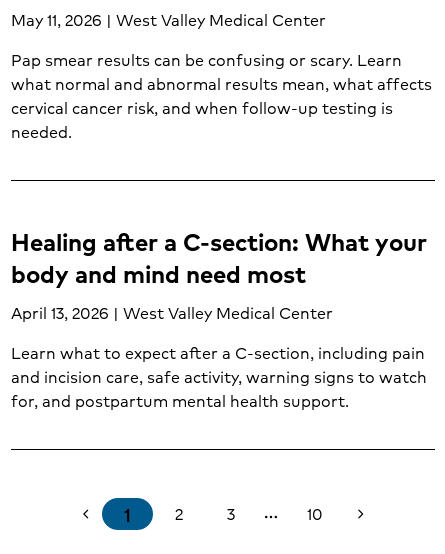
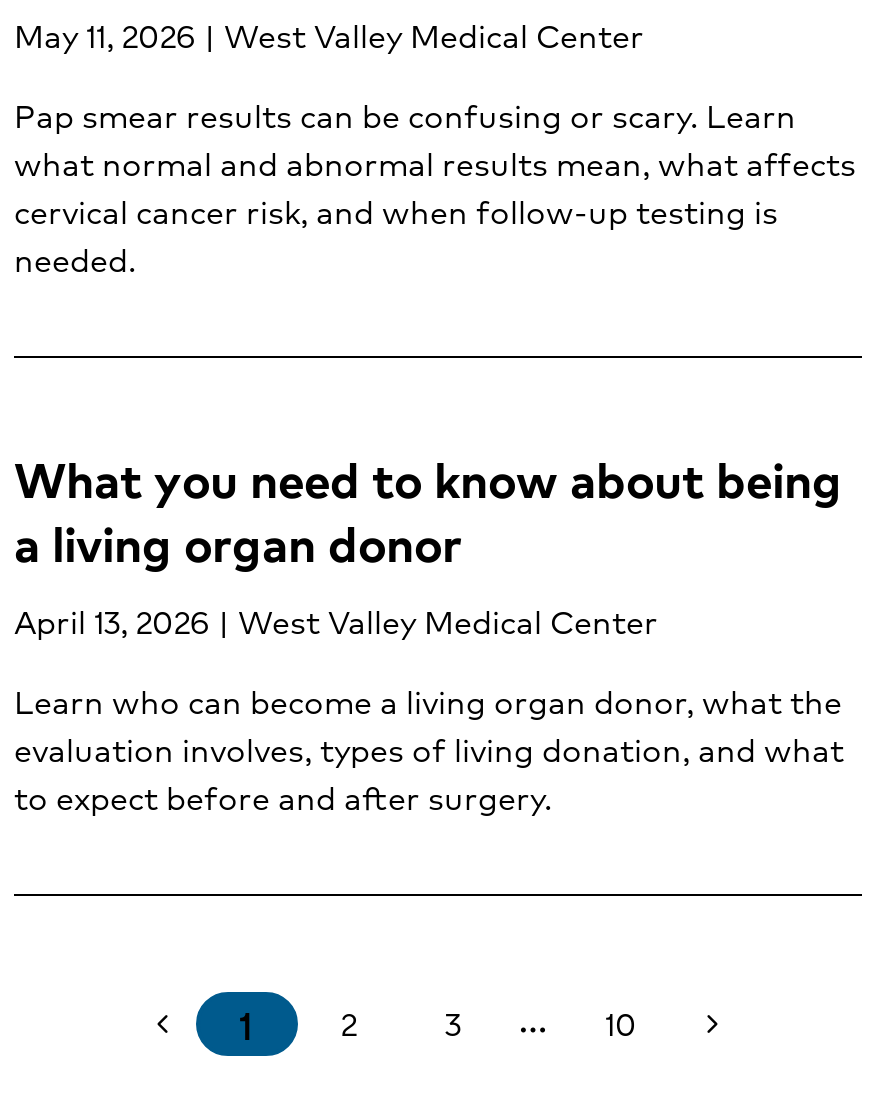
[11,223,427,291] Healing after a C-section: What your | body and mind need most -> [14,442,842,578] What you need to know about being | a living organ donor
[11,340,427,413] Learn what to expect after a C-section, including pain | and incision care, safe activity, warning signs to watch | for, and postpartum mental health support. -> [14,676,844,822] Learn who can become a living organ donor, what the | evaluation involves, types of living donation, and what | to expect before and after surgery.

